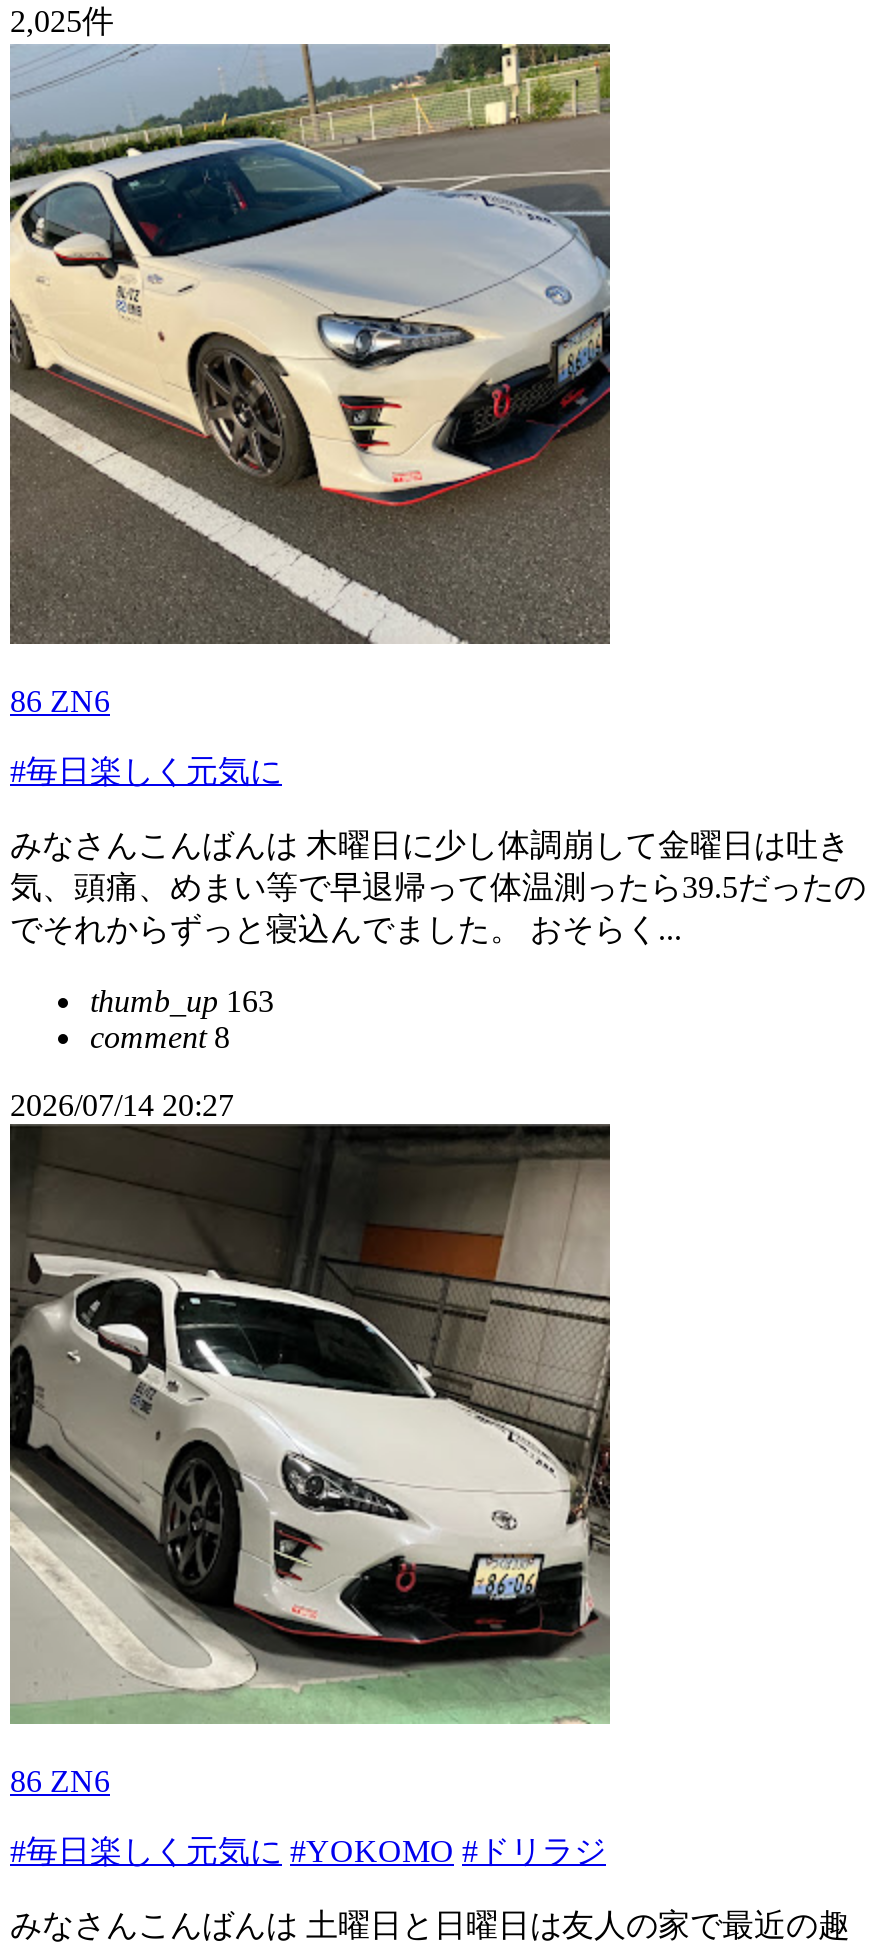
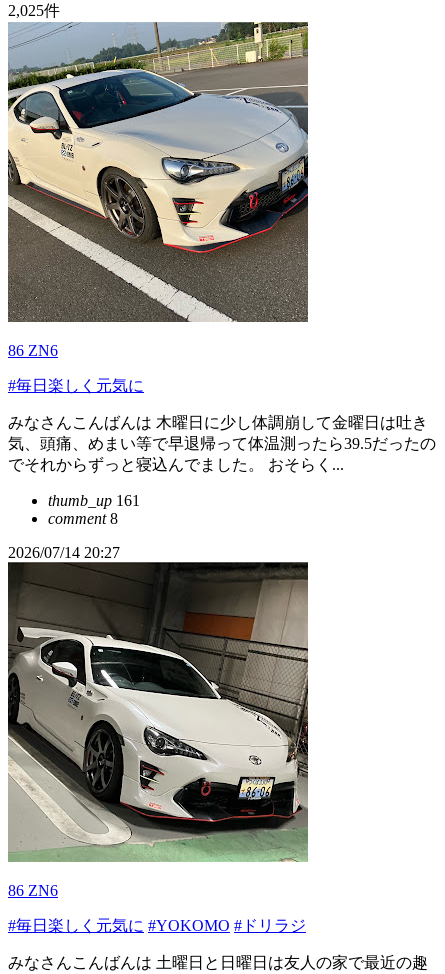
[90,984,274,1018] thumb_up 163 -> [48,492,140,509] thumb_up 161

